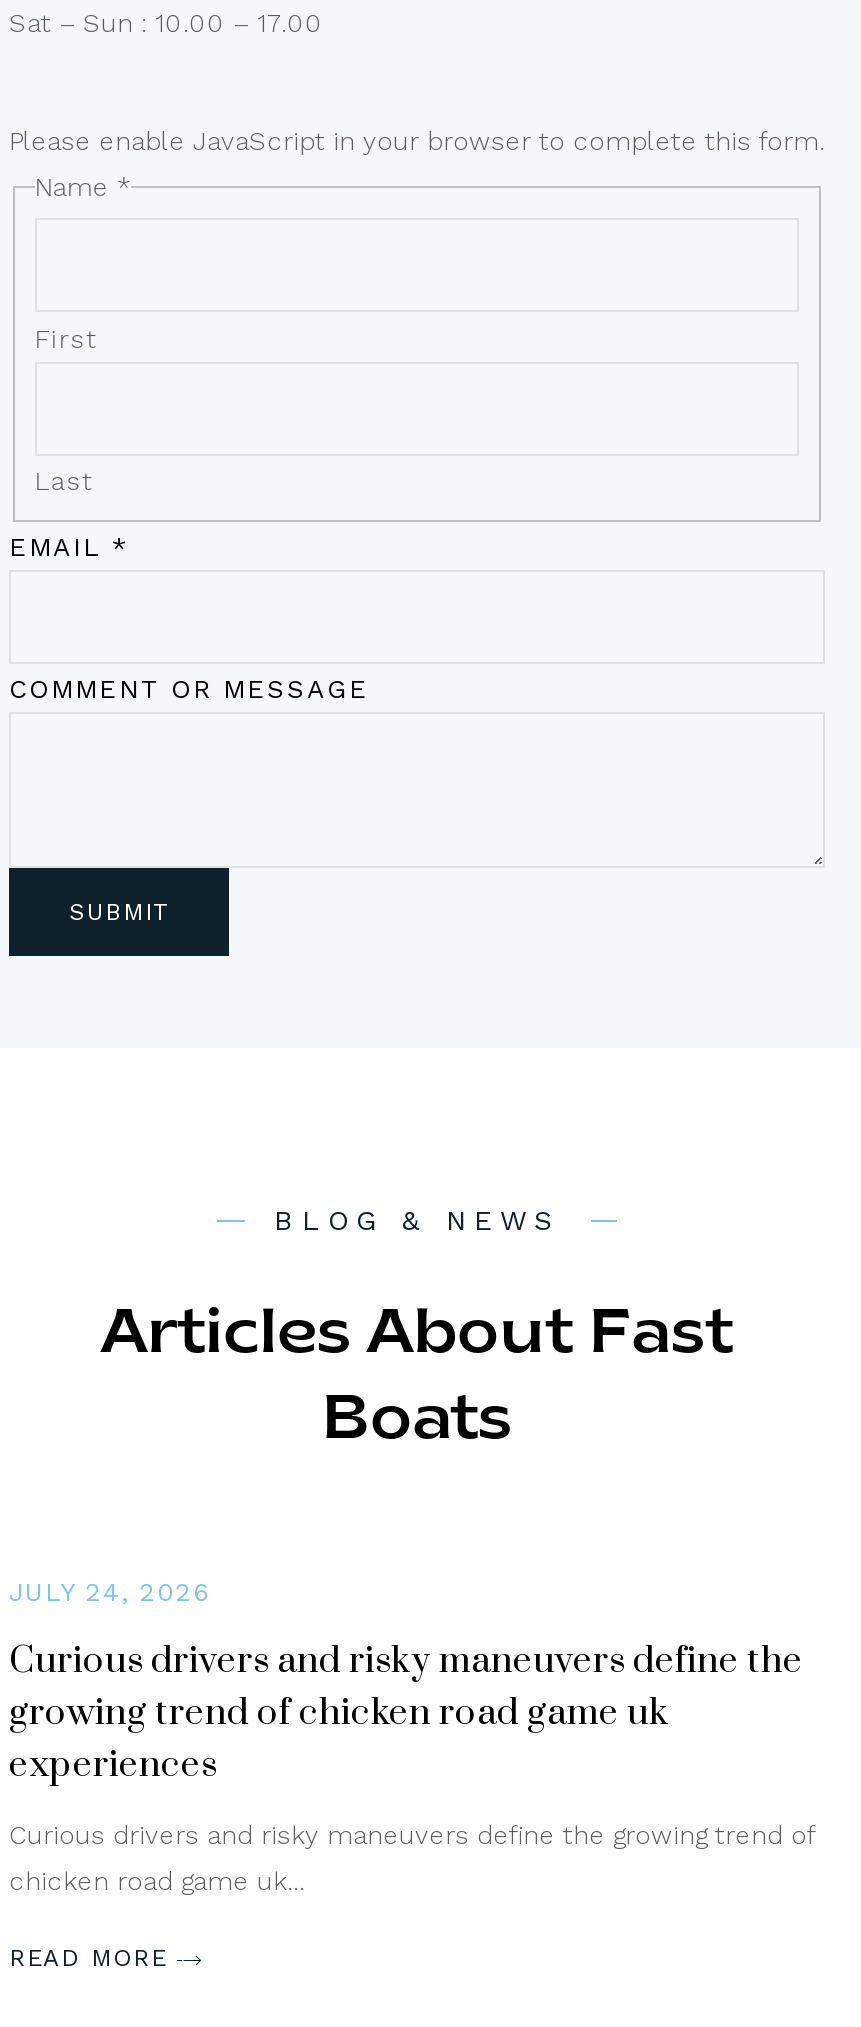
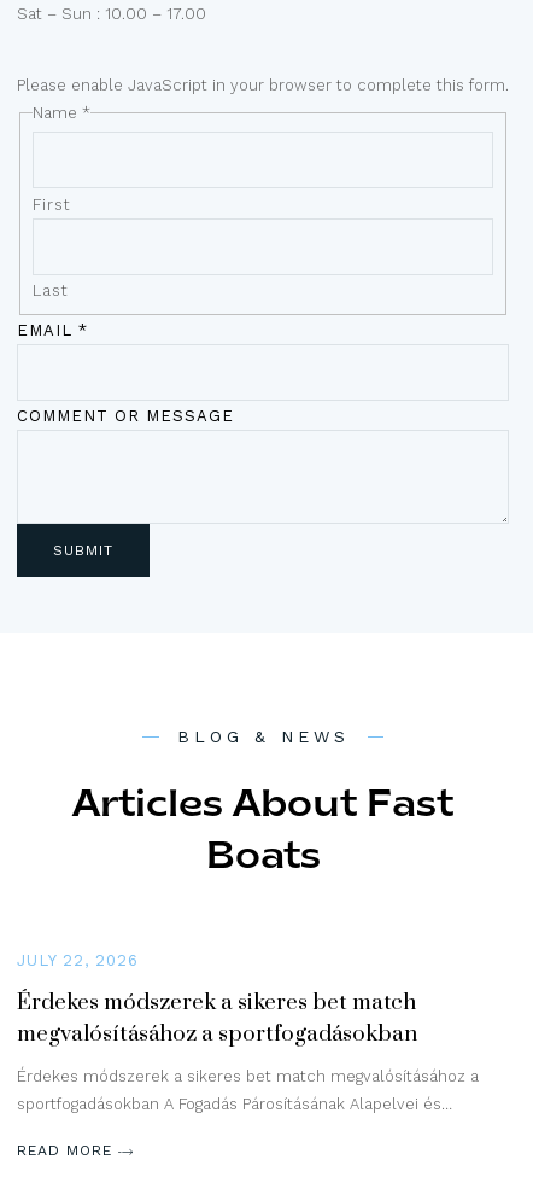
[9,1577,211,1607] JULY 24, 2026 -> [17,952,139,970] JULY 22, 2026
[9,1637,803,1787] Curious drivers and risky maneuvers define the | growing trend of chicken road game uk | experiences -> [17,988,417,1047] Érdekes módszerek a sikeres bet match | megvalósításához a sportfogadásokban
[9,1819,815,1849] Curious drivers and risky maneuvers define the growing trend of -> [17,1067,479,1085] Érdekes módszerek a sikeres bet match megvalósításához a
[9,1865,305,1895] chicken road game uk… -> [17,1095,452,1113] sportfogadásokban A Fogadás Párosításának Alapelvei és…

